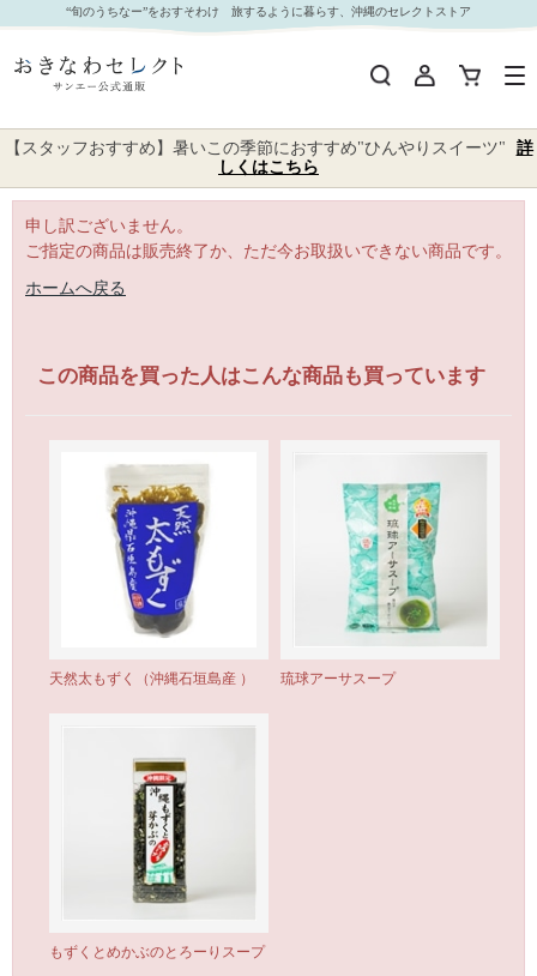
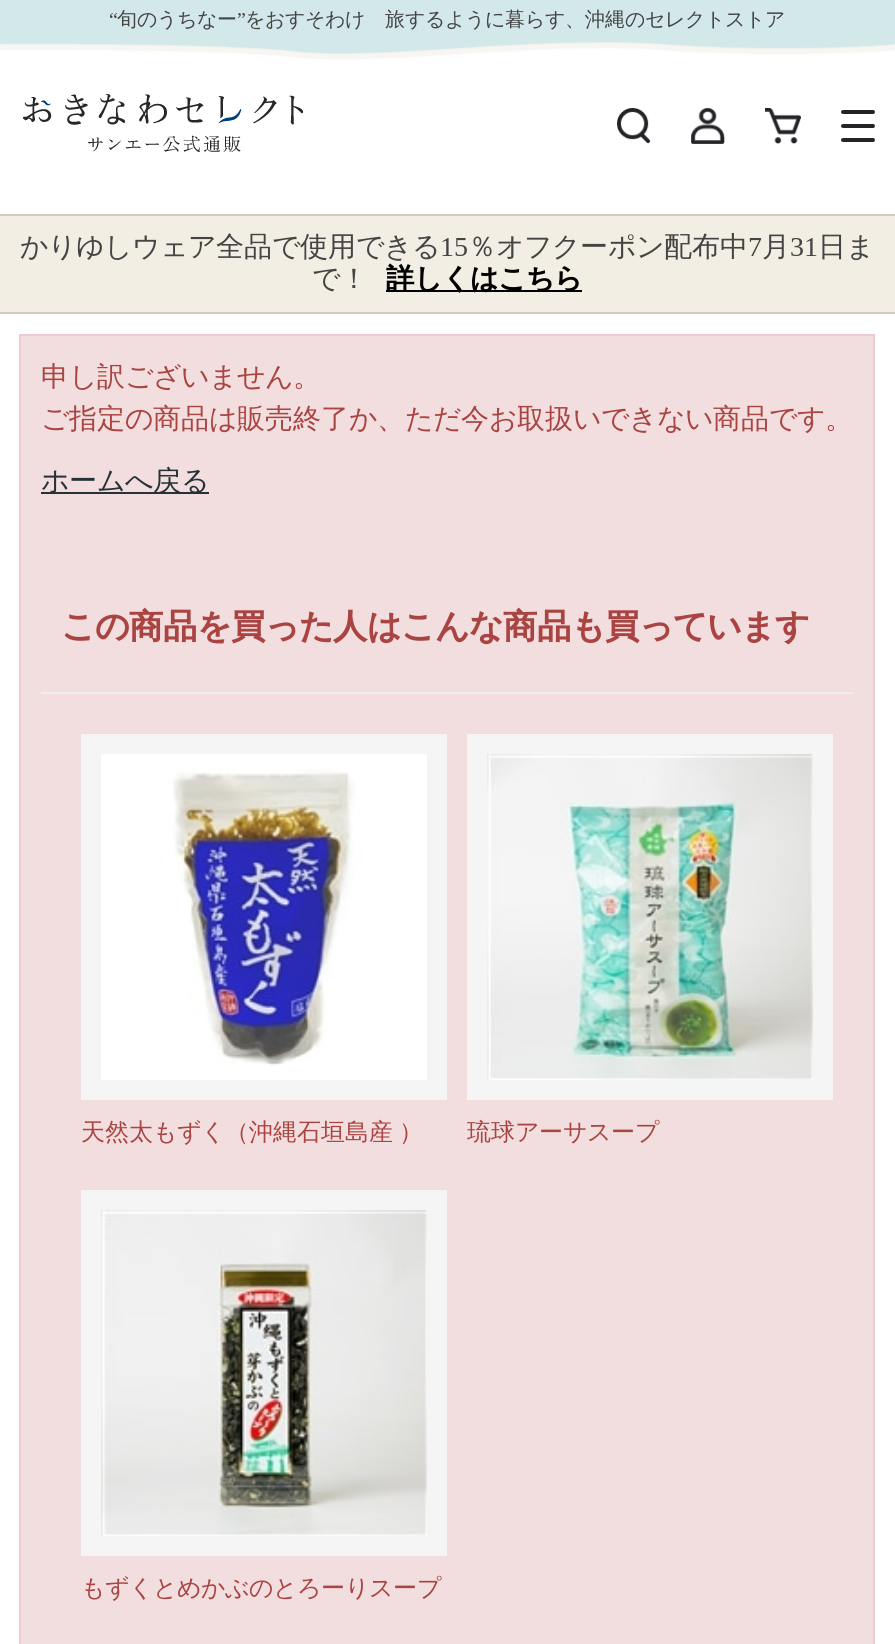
[4,139,533,176] 【スタッフおすすめ】暑いこの季節におすすめ"ひんやりスイーツ" 詳 | しくはこちら -> [20,232,874,294] かりゆしウェア全品で使用できる15％オフクーポン配布中7月31日ま | で！ 詳しくはこちら

